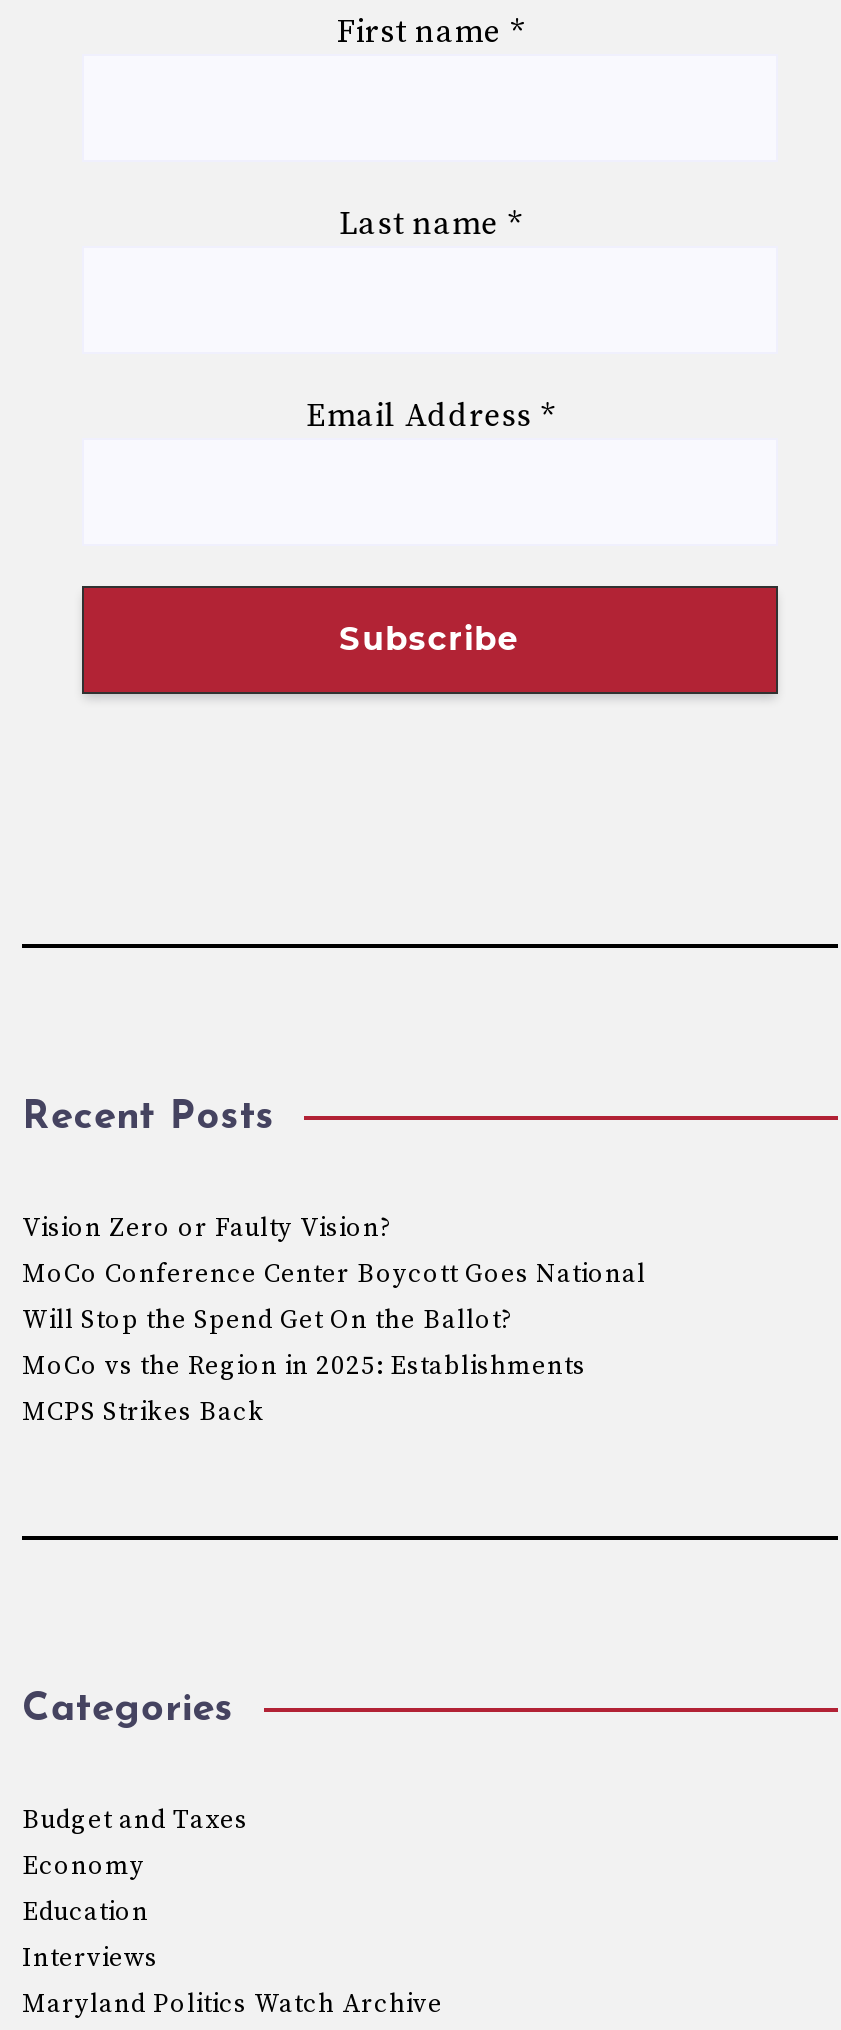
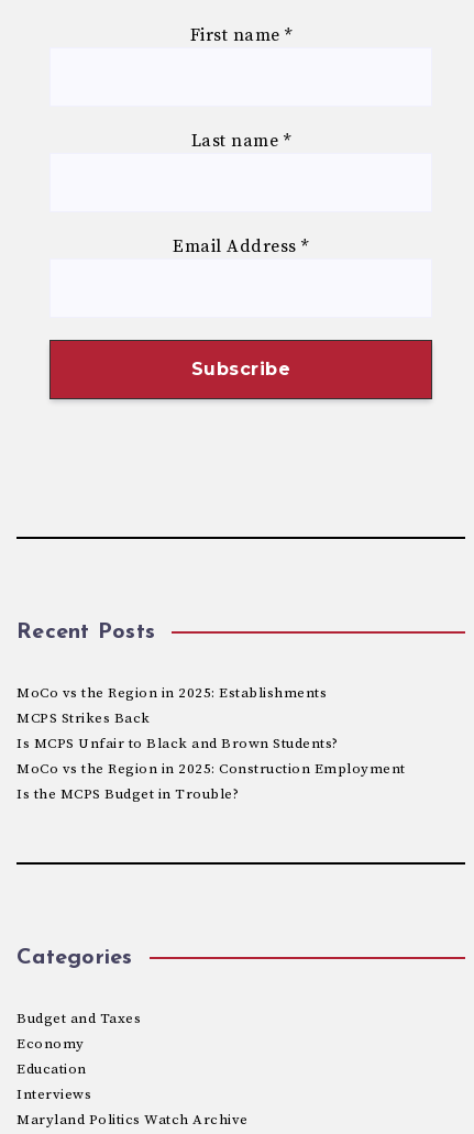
[22,1212,646,1336] Vision Zero or Faulty Vision? | MoCo Conference Center Boycott Goes National | Will Stop the Spend Get On the Ballot? -> none
moved [22,1350,586,1428] -> [16,684,327,727]: MoCo vs the Region in 2025: Establishments | MCPS Strikes Back
none -> [16,735,405,803] Is MCPS Unfair to Black and Brown Students? | MoCo vs the Region in 2025: Construction Employment | Is the MCPS Budget in Trouble?

